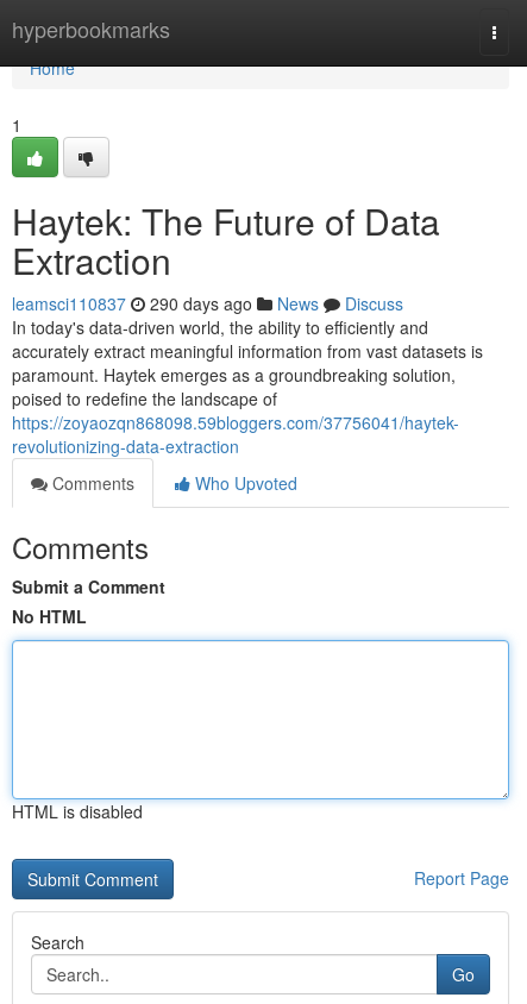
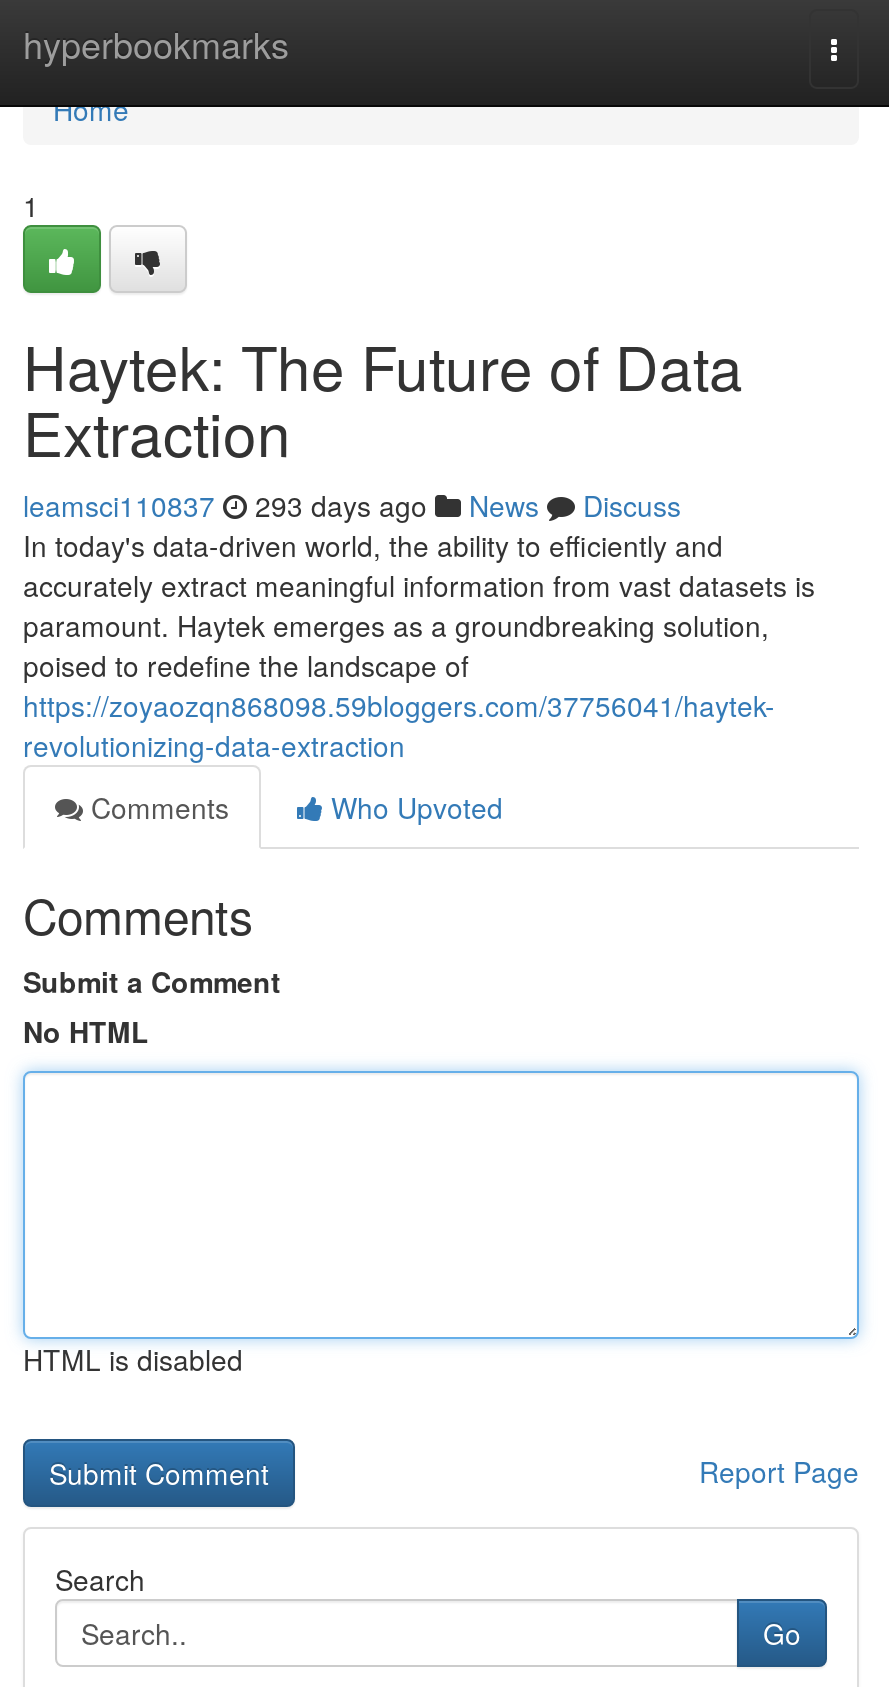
[12,291,403,315] leamsci110837 290 days ago News Discuss -> [23,485,681,525] leamsci110837 293 days ago News Discuss

